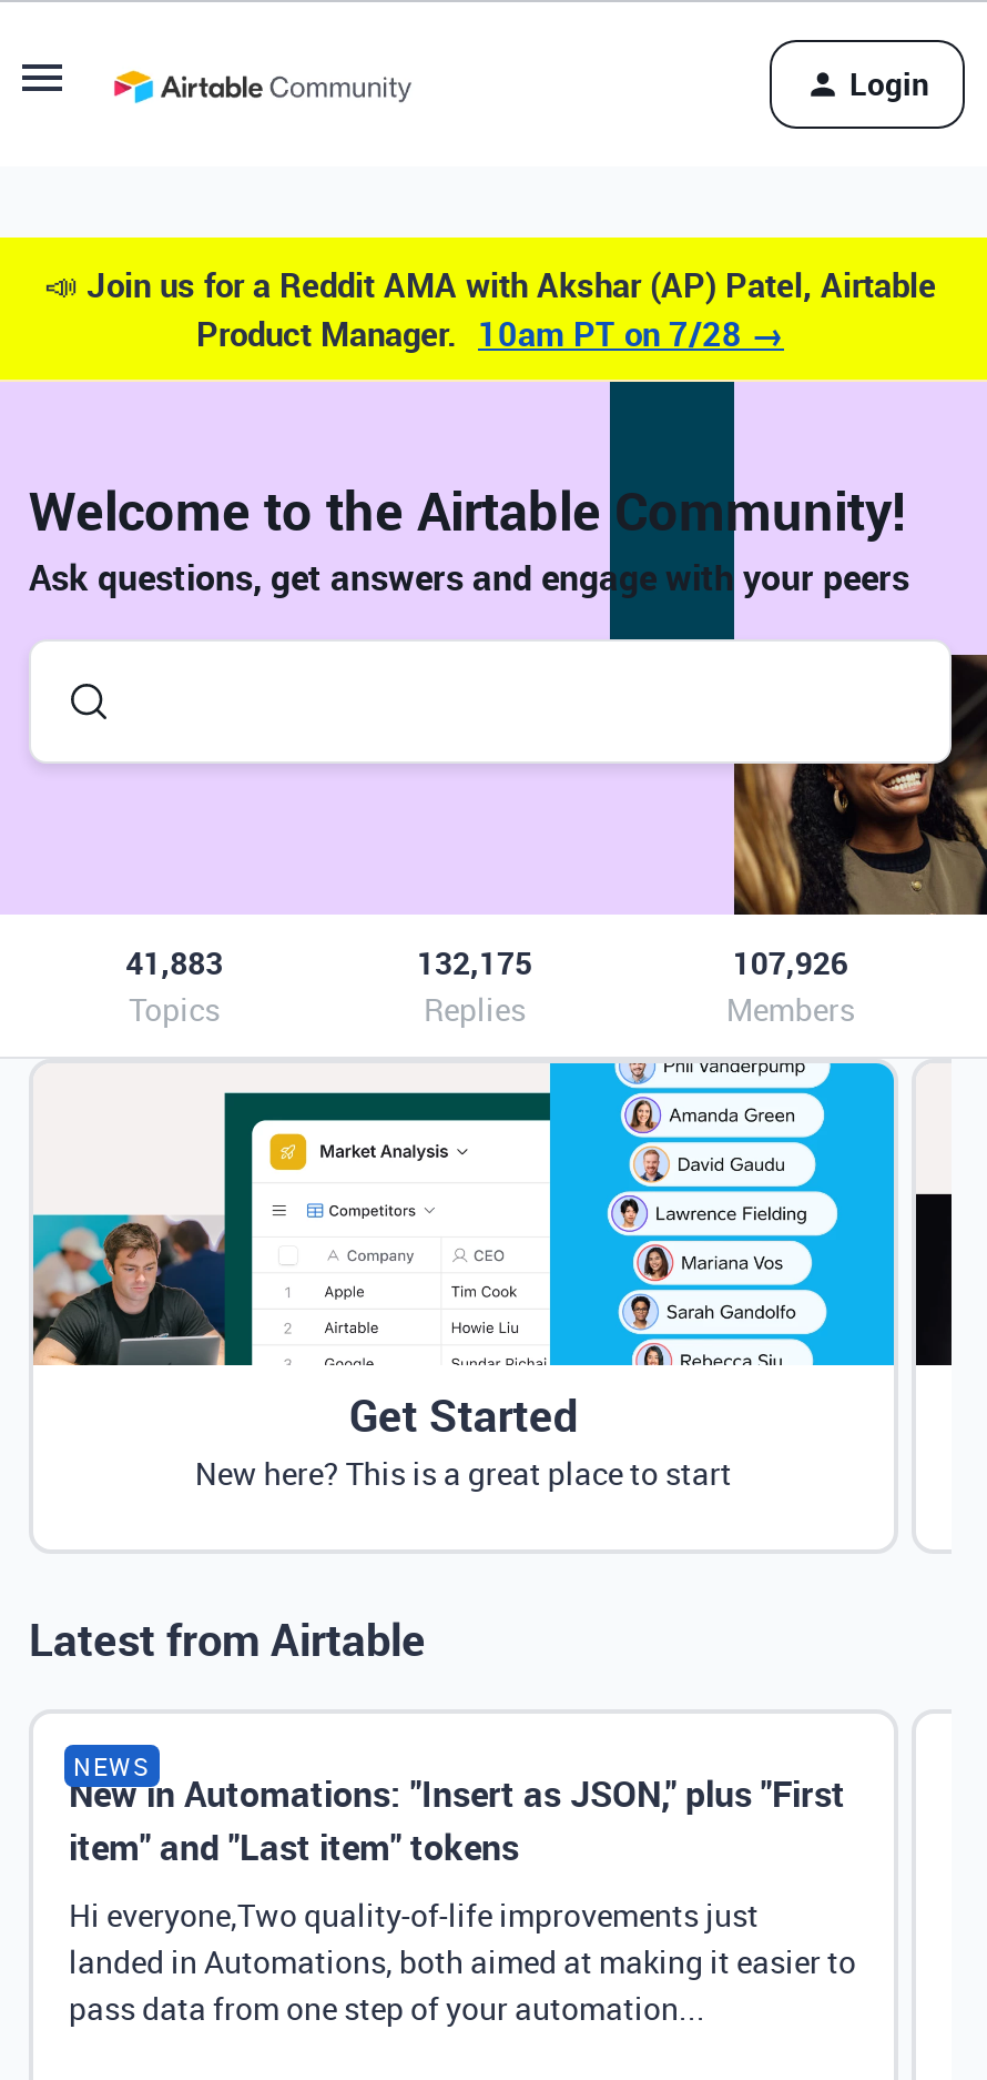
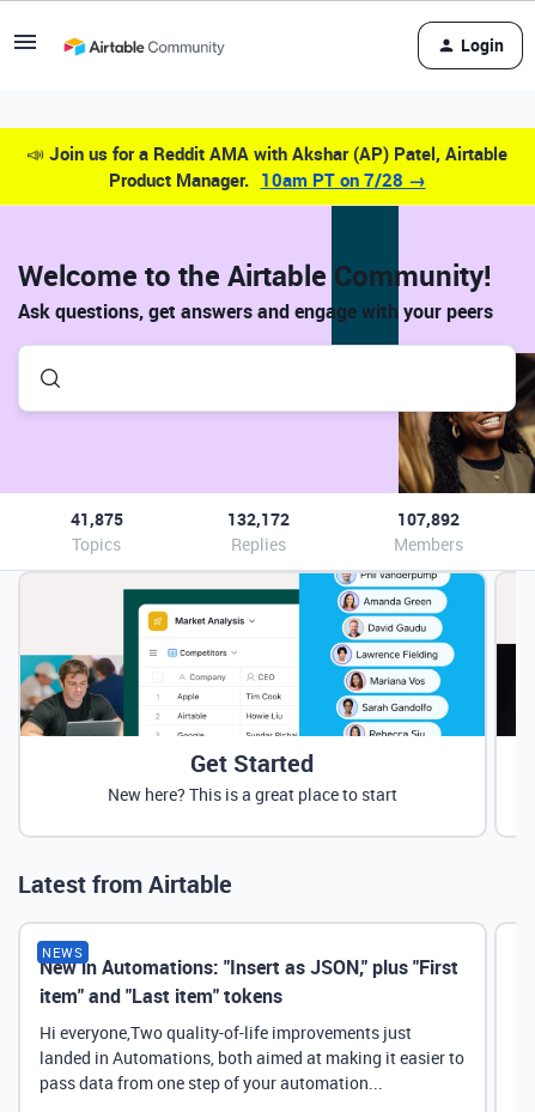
[126,941,223,983] 41,883 -> [70,508,123,530] 41,875
[417,941,532,983] 132,175 -> [227,508,290,530] 132,172
[733,941,848,983] 107,926 -> [398,508,460,530] 107,892

